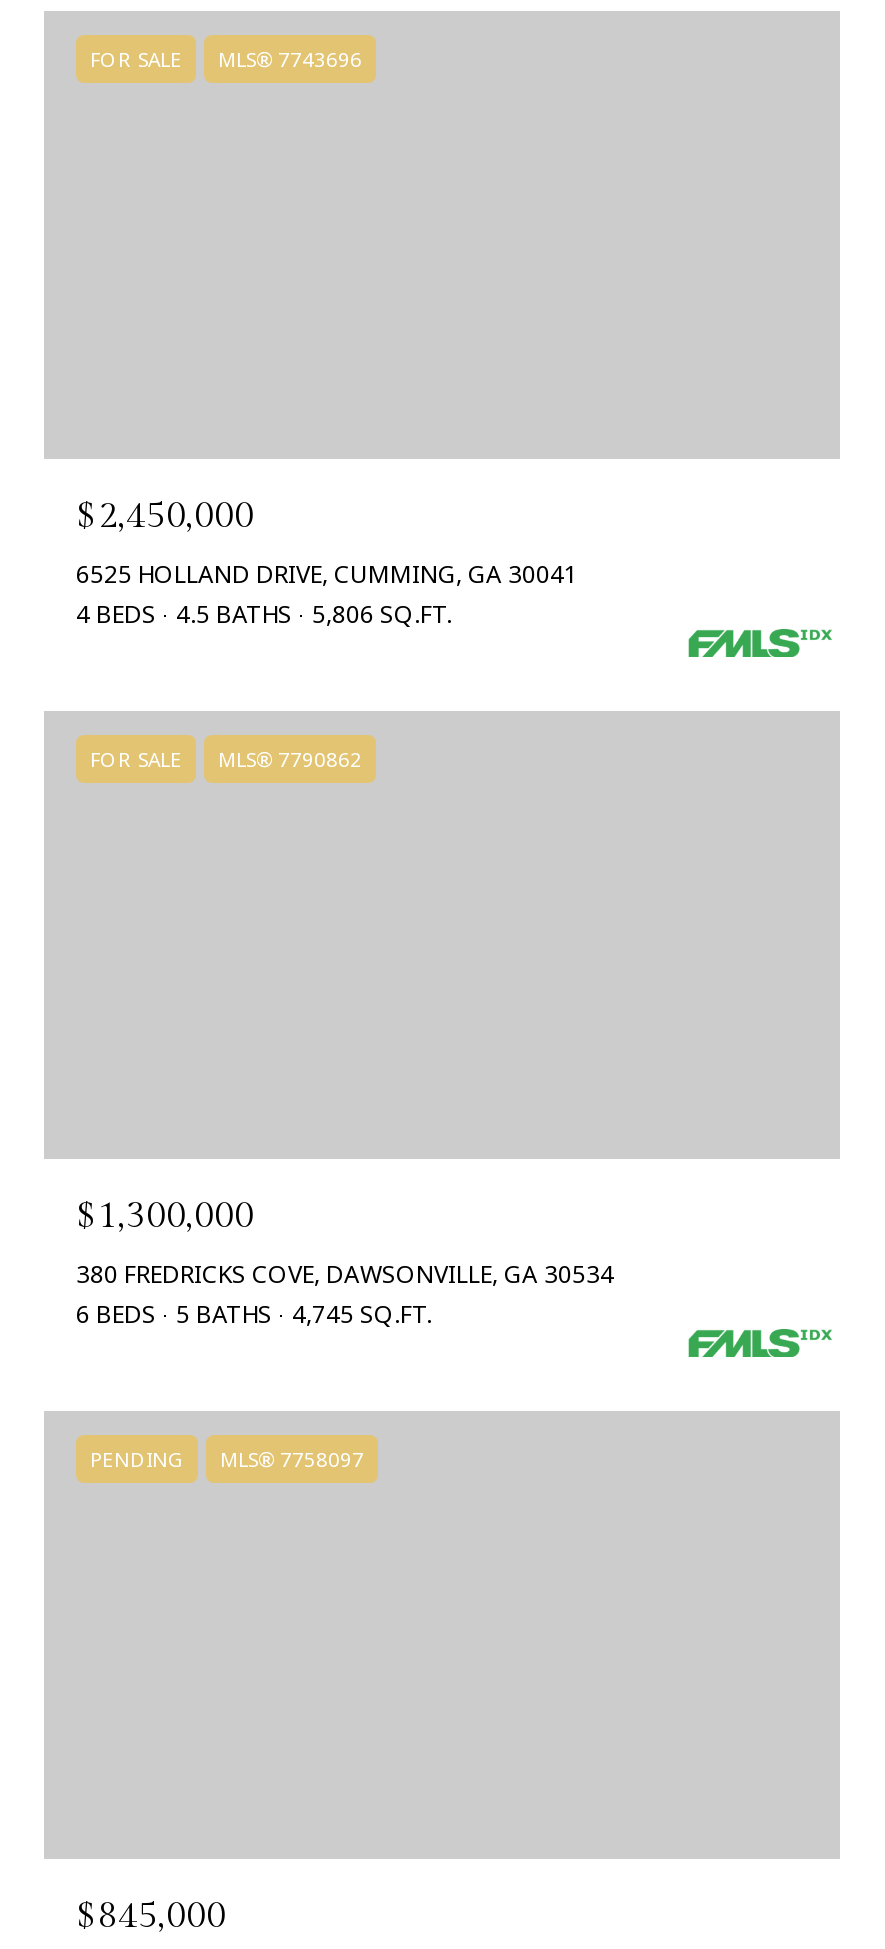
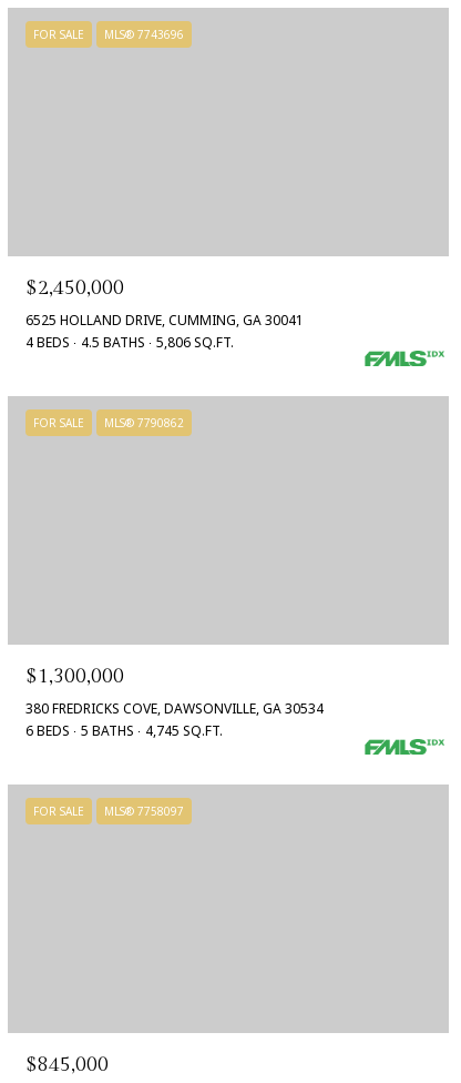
[90,1445,184,1473] PENDING -> [33,803,84,819] FOR SALE

